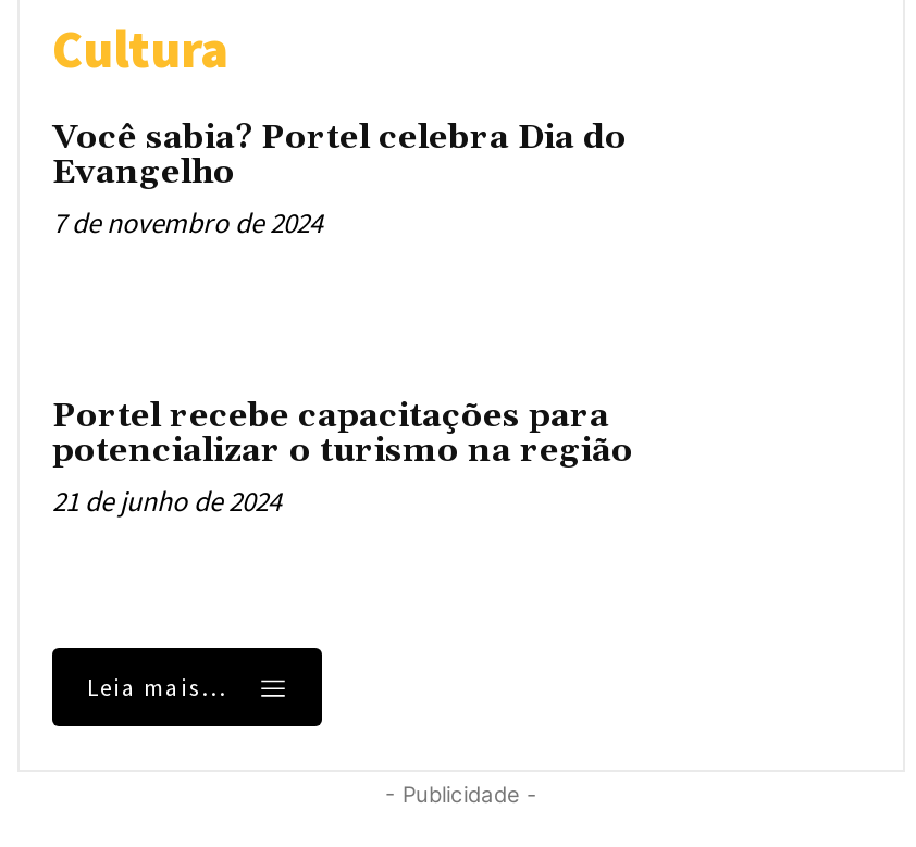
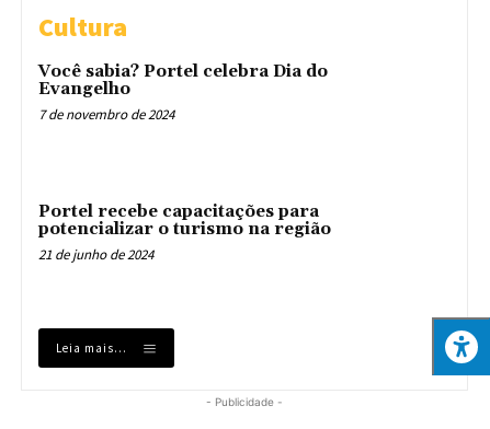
none -> [431,316,487,376] [image]

